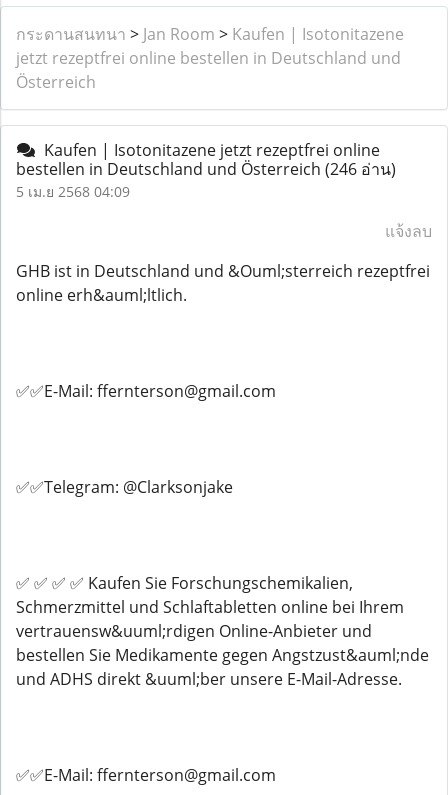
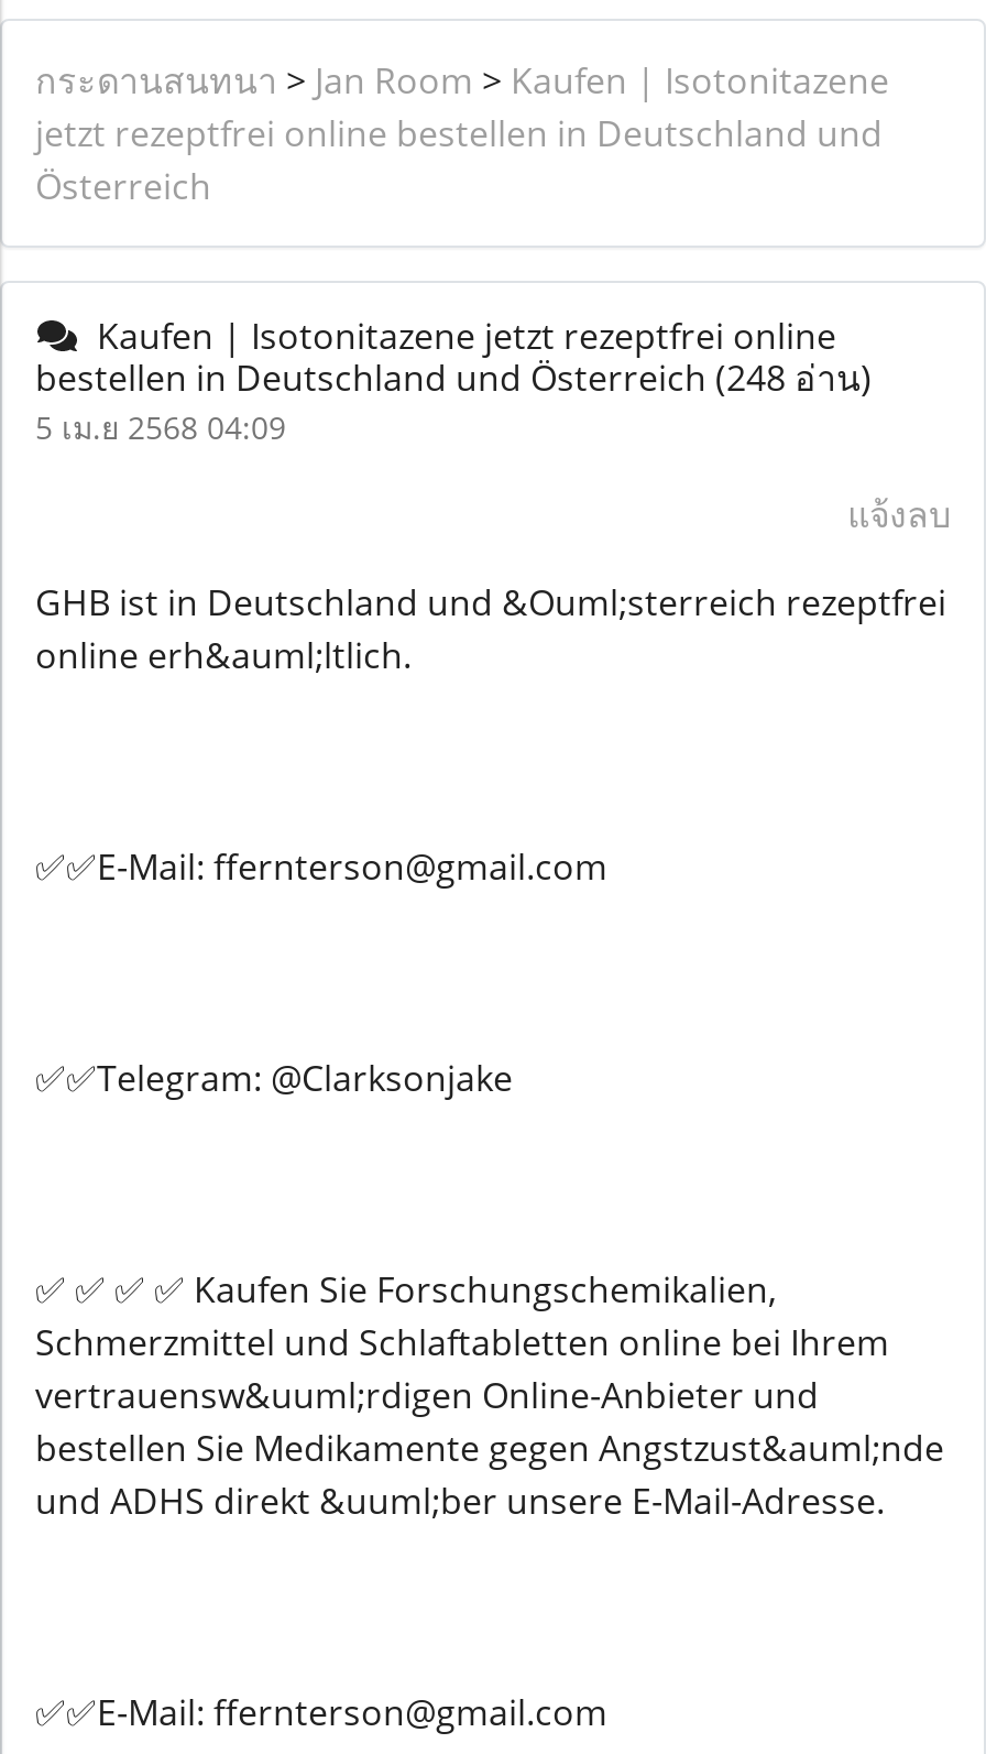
[16,158,396,180] bestellen in Deutschland und Österreich (246 อ่าน) -> [35,353,872,402] bestellen in Deutschland und Österreich (248 อ่าน)

